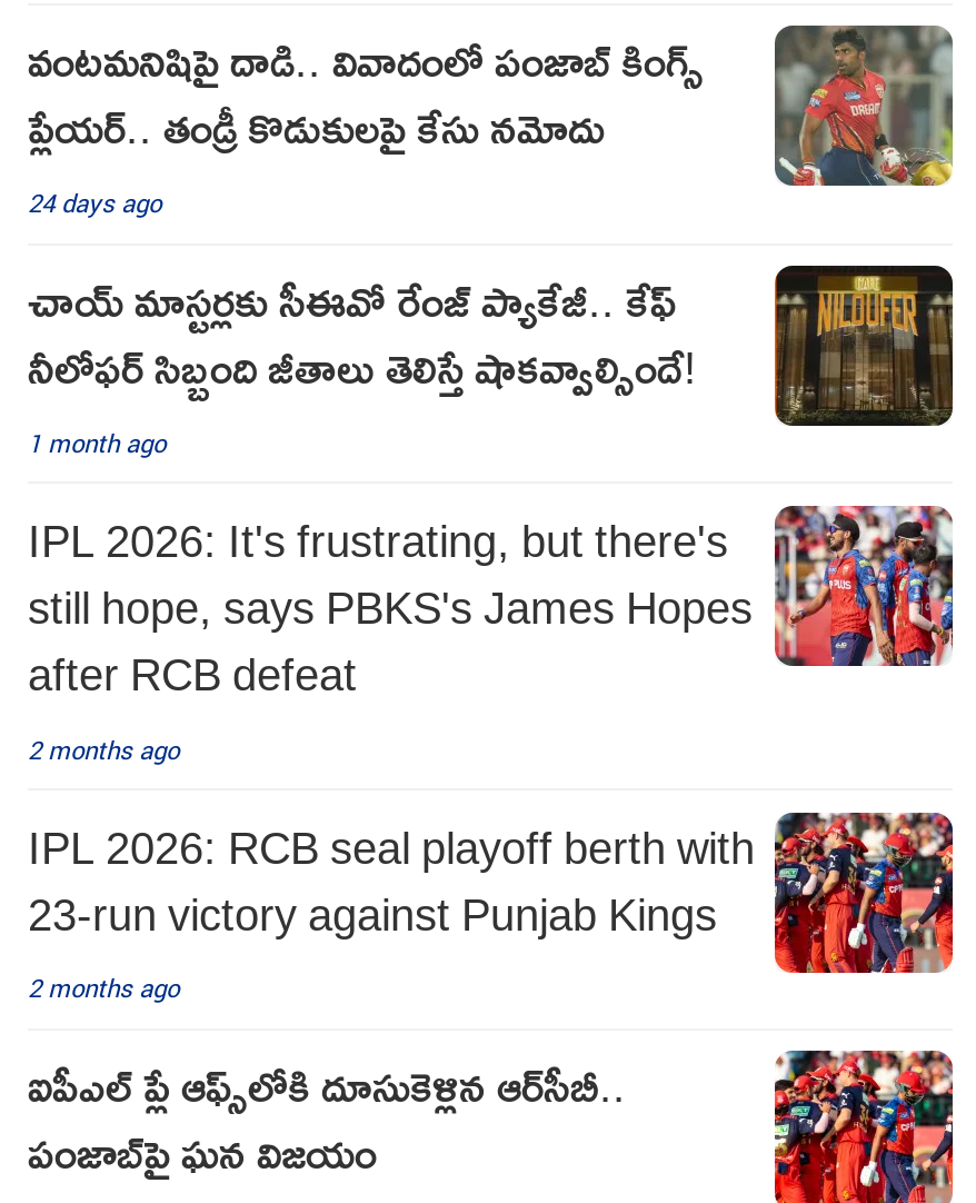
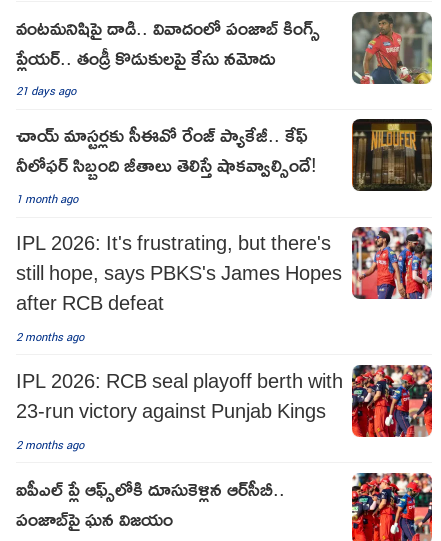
[28,185,161,219] 24 days ago -> [16,83,76,98] 21 days ago

